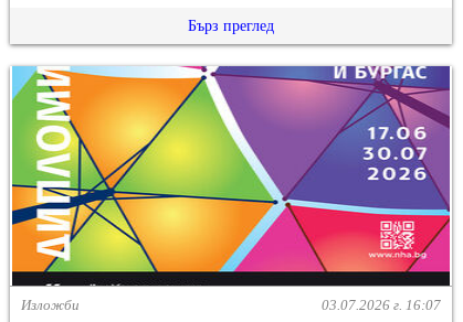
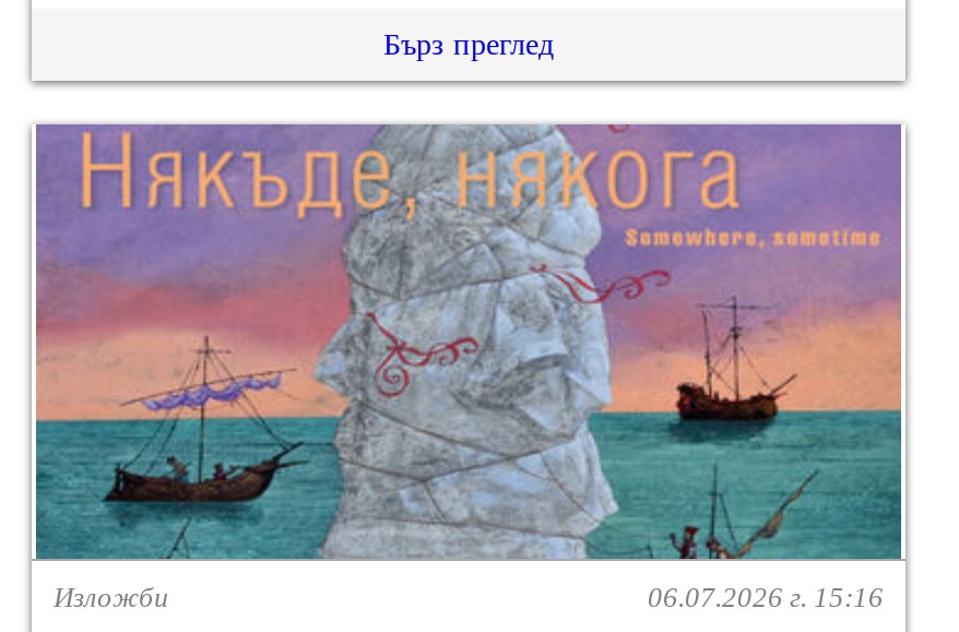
[11,65,451,313] [image] | 03.07.2026 г. 16:07 -> [34,122,903,612] [image] | 06.07.2026 г. 15:16

